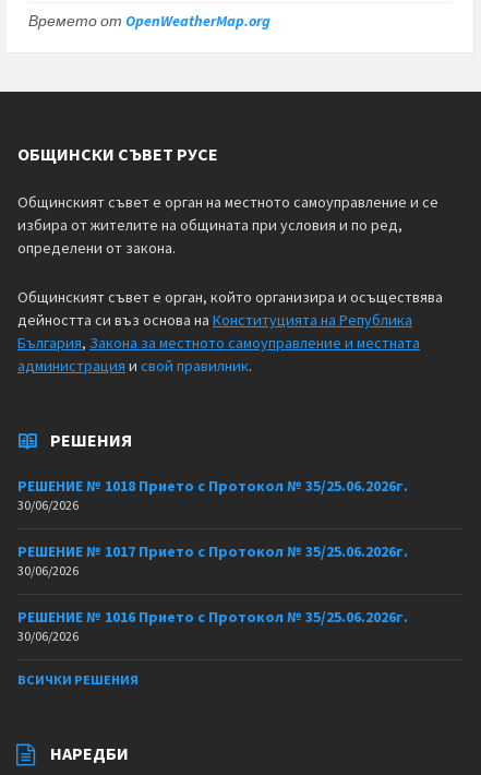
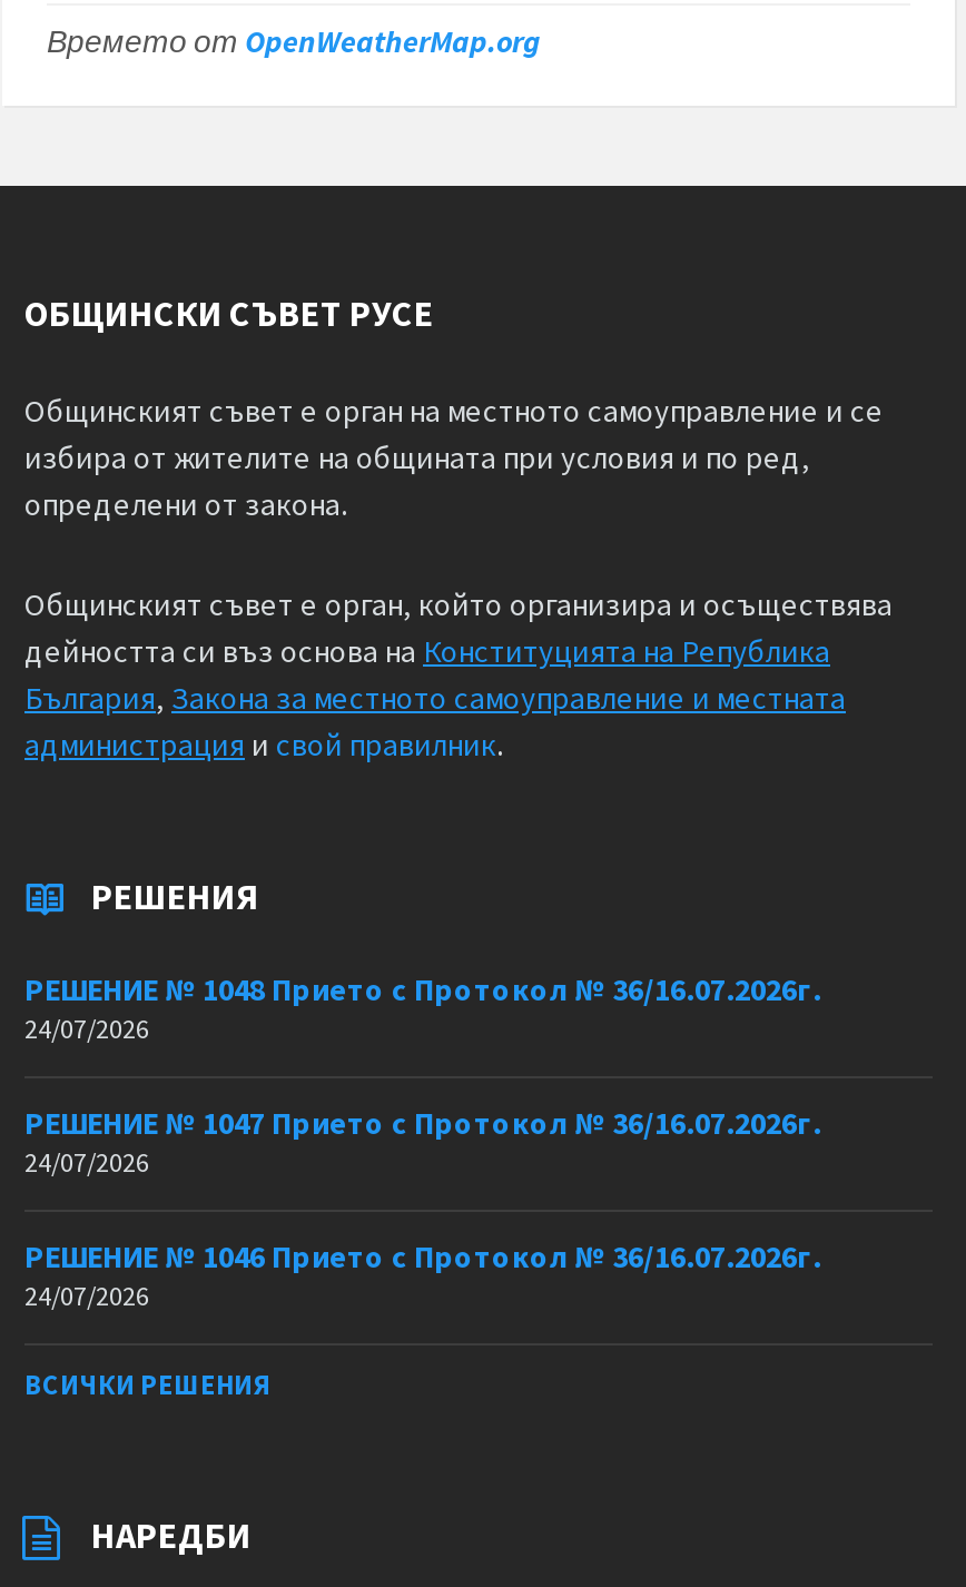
[17,476,408,496] РЕШЕНИЕ № 1018 Прието с Протокол № 35/25.06.2026г. -> [24,969,821,1009] РЕШЕНИЕ № 1048 Прието с Протокол № 36/16.07.2026г.
[17,497,79,513] 30/06/2026 -> [24,1012,149,1045] 24/07/2026
[17,541,408,561] РЕШЕНИЕ № 1017 Прието с Протокол № 35/25.06.2026г. -> [24,1103,821,1143] РЕШЕНИЕ № 1047 Прието с Протокол № 36/16.07.2026г.
[17,562,79,579] 30/06/2026 -> [24,1145,149,1179] 24/07/2026
[17,607,408,627] РЕШЕНИЕ № 1016 Прието с Протокол № 35/25.06.2026г. -> [24,1236,821,1276] РЕШЕНИЕ № 1046 Прието с Протокол № 36/16.07.2026г.
[17,628,79,644] 30/06/2026 -> [24,1279,149,1312] 24/07/2026

